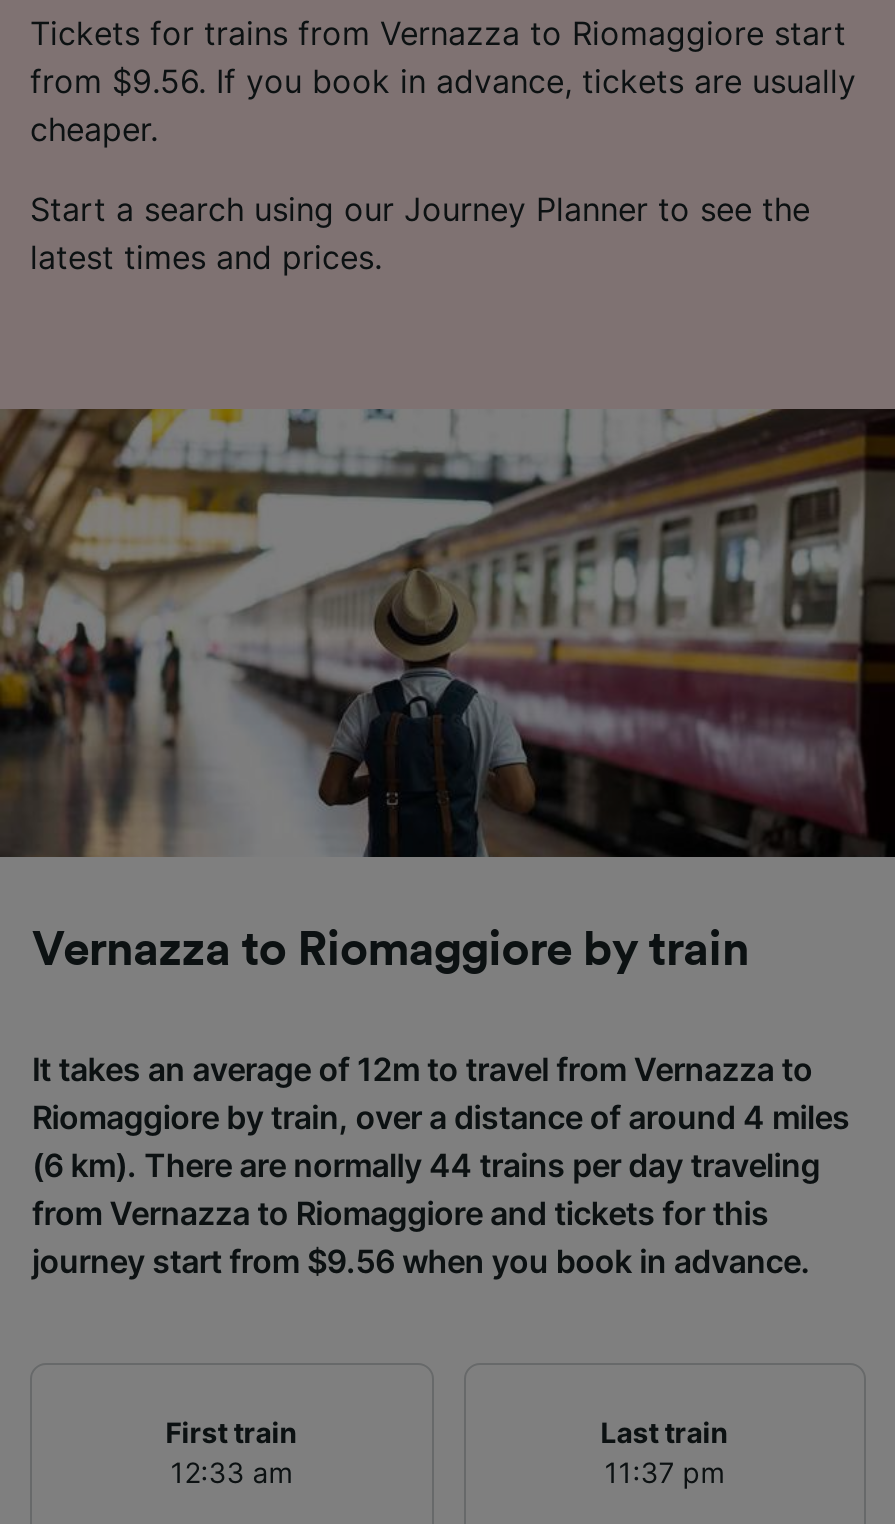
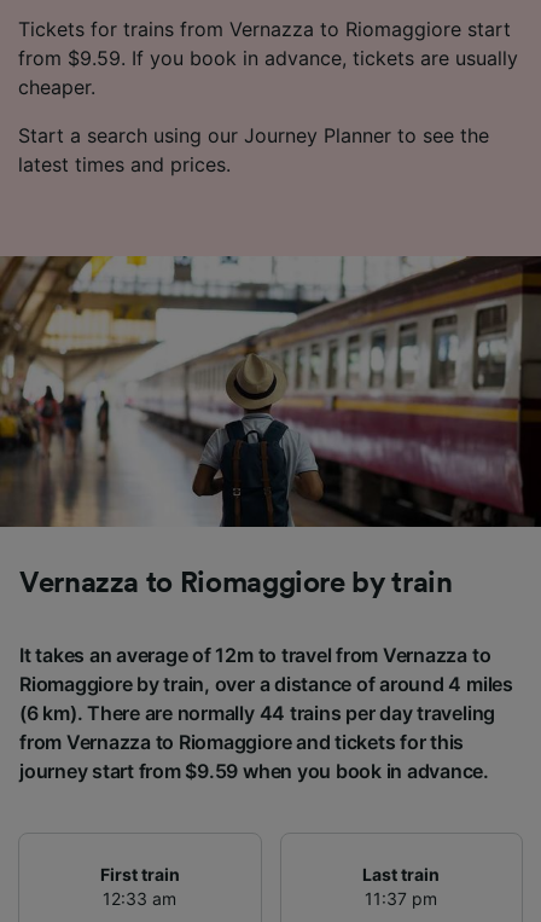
[30,60,856,100] from $9.56. If you book in advance, tickets are usually -> [18,46,518,70] from $9.59. If you book in advance, tickets are usually
[32,1240,810,1280] journey start from $9.56 when you book in advance. -> [19,759,489,783] journey start from $9.59 when you book in advance.

